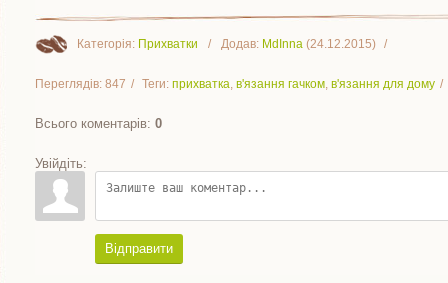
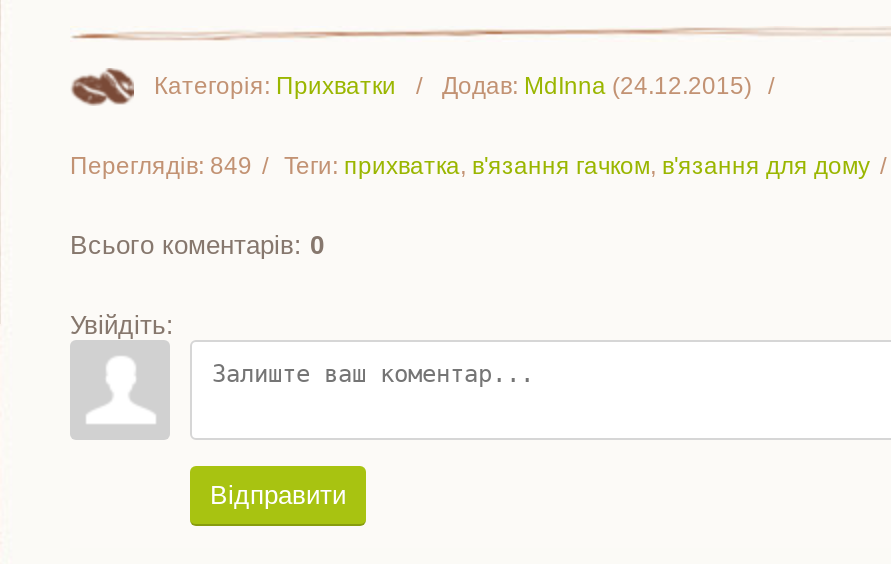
[35,77,435,91] Переглядів: 847 Теги: прихватка, в'язання гачком, в'язання для дому -> [70,152,870,180] Переглядів: 849 Теги: прихватка, в'язання гачком, в'язання для дому

